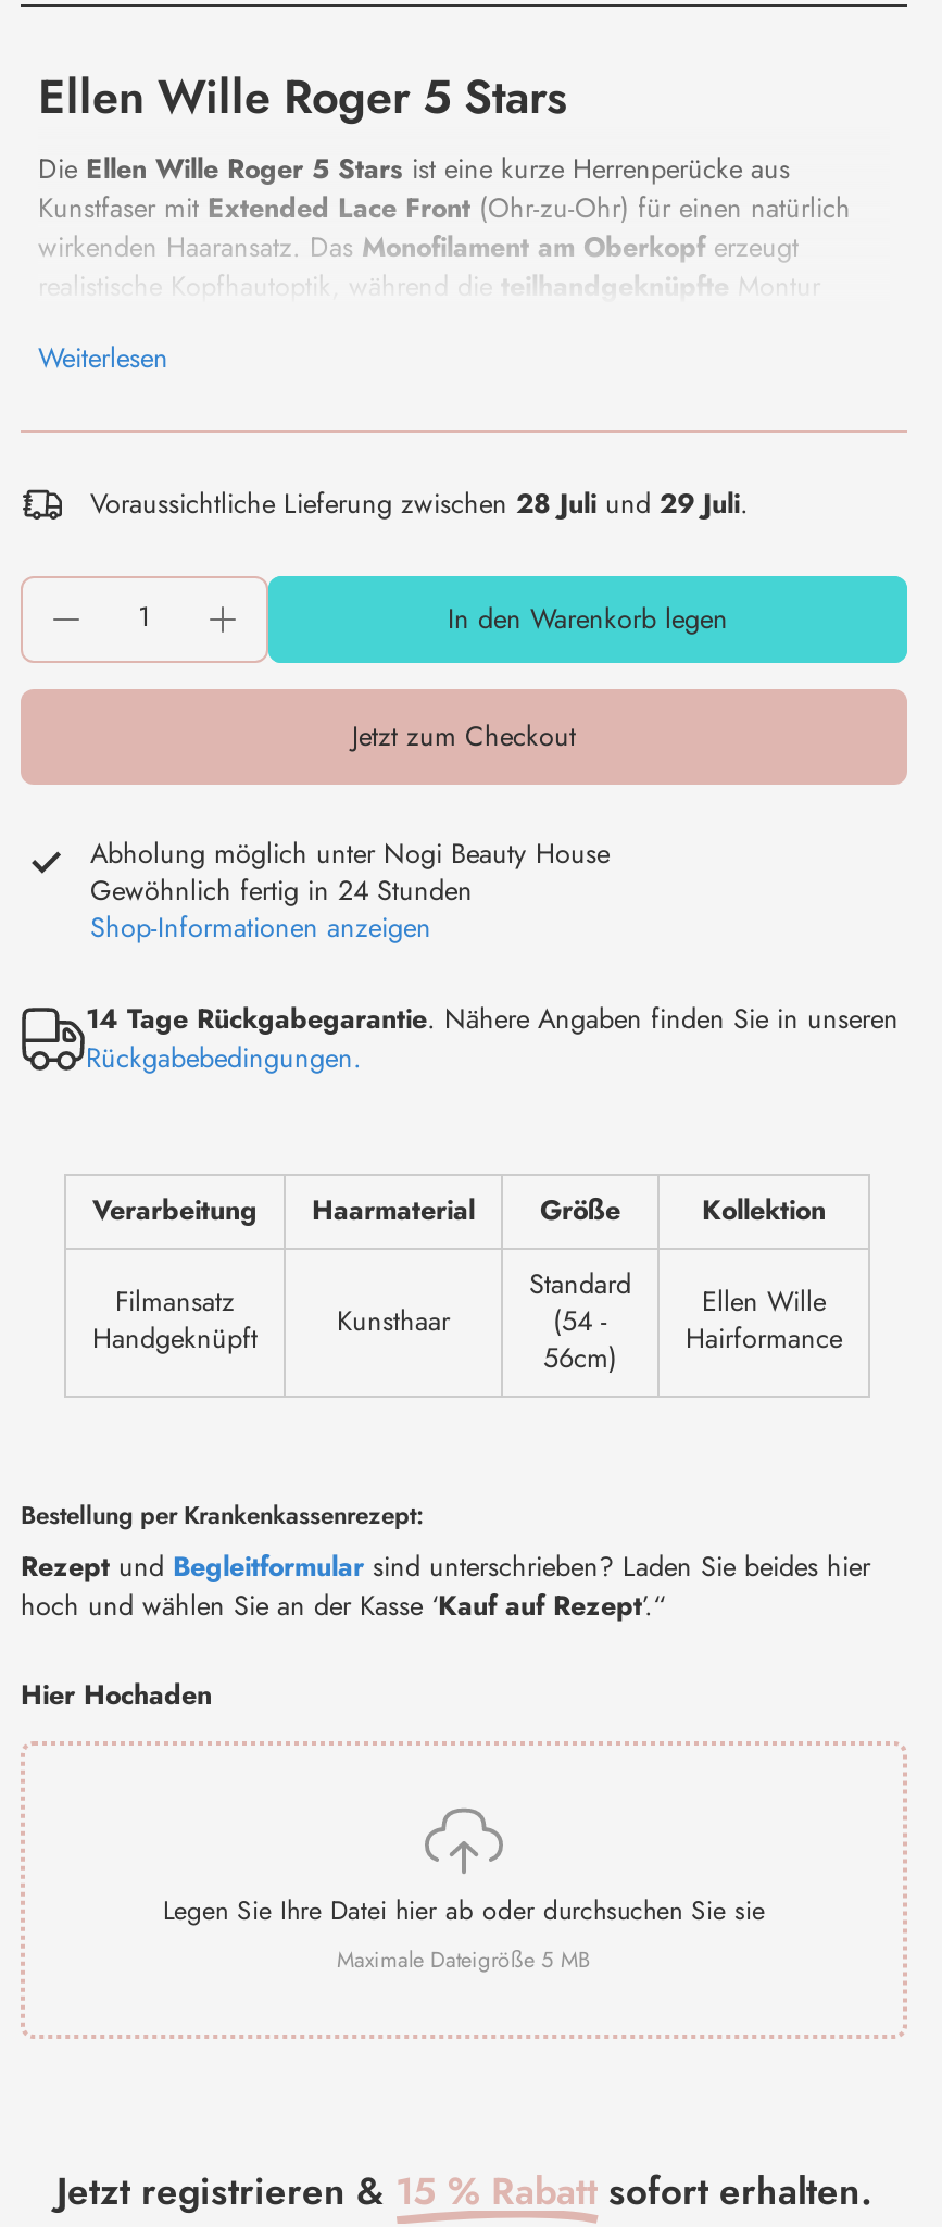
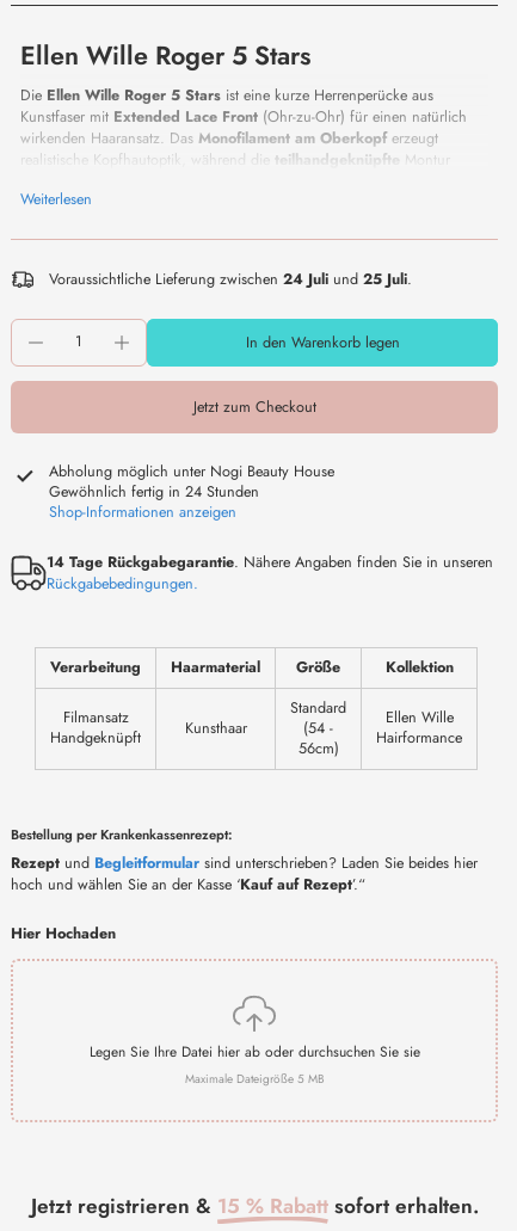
[90,485,749,524] Voraussichtliche Lieferung zwischen 28 Juli und 29 Juli. -> [49,269,412,290] Voraussichtliche Lieferung zwischen 24 Juli und 25 Juli.

